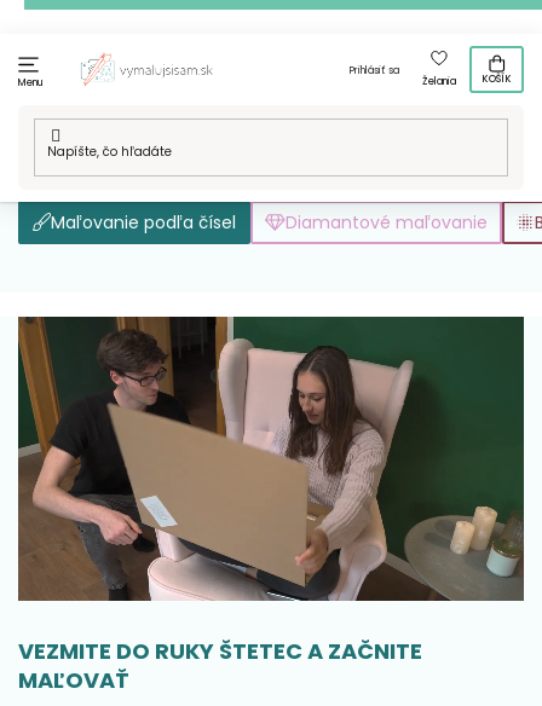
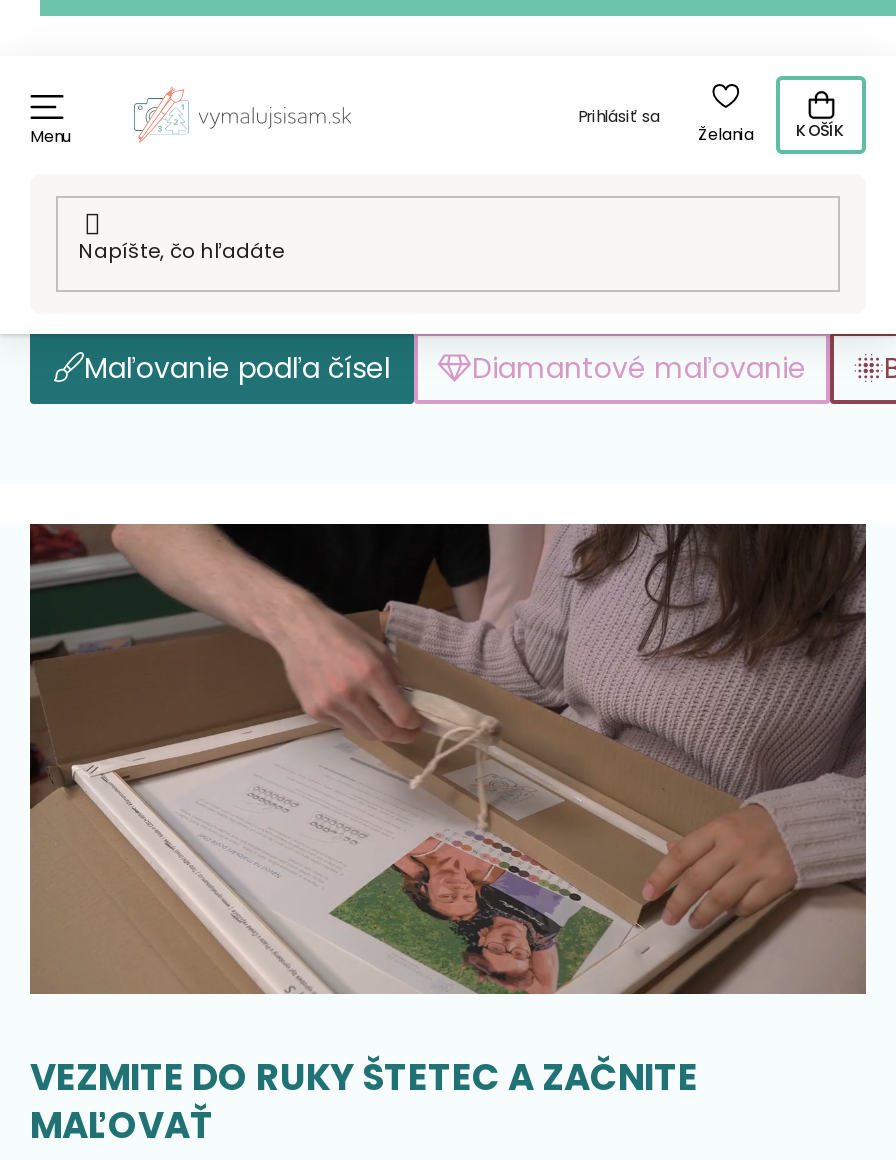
[17,316,524,602] [image] -> [30,522,866,996] [image]

